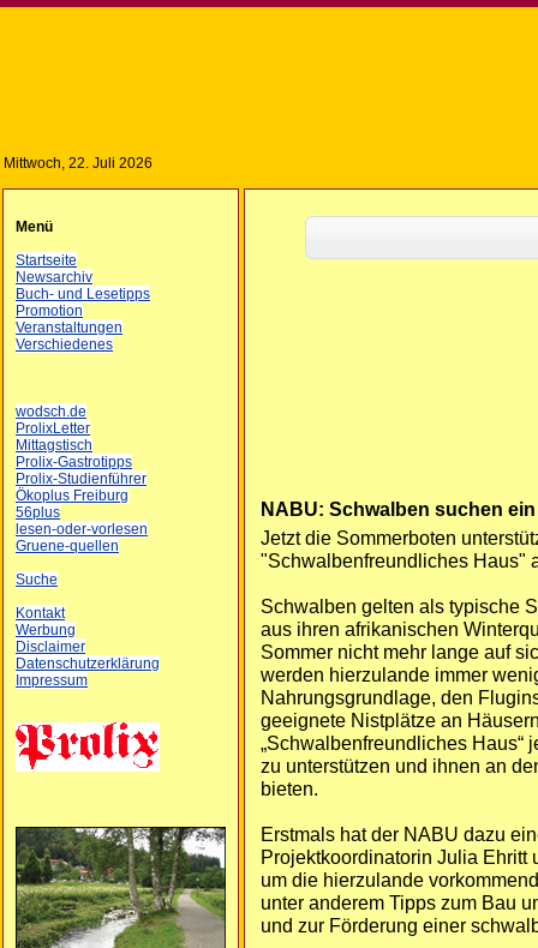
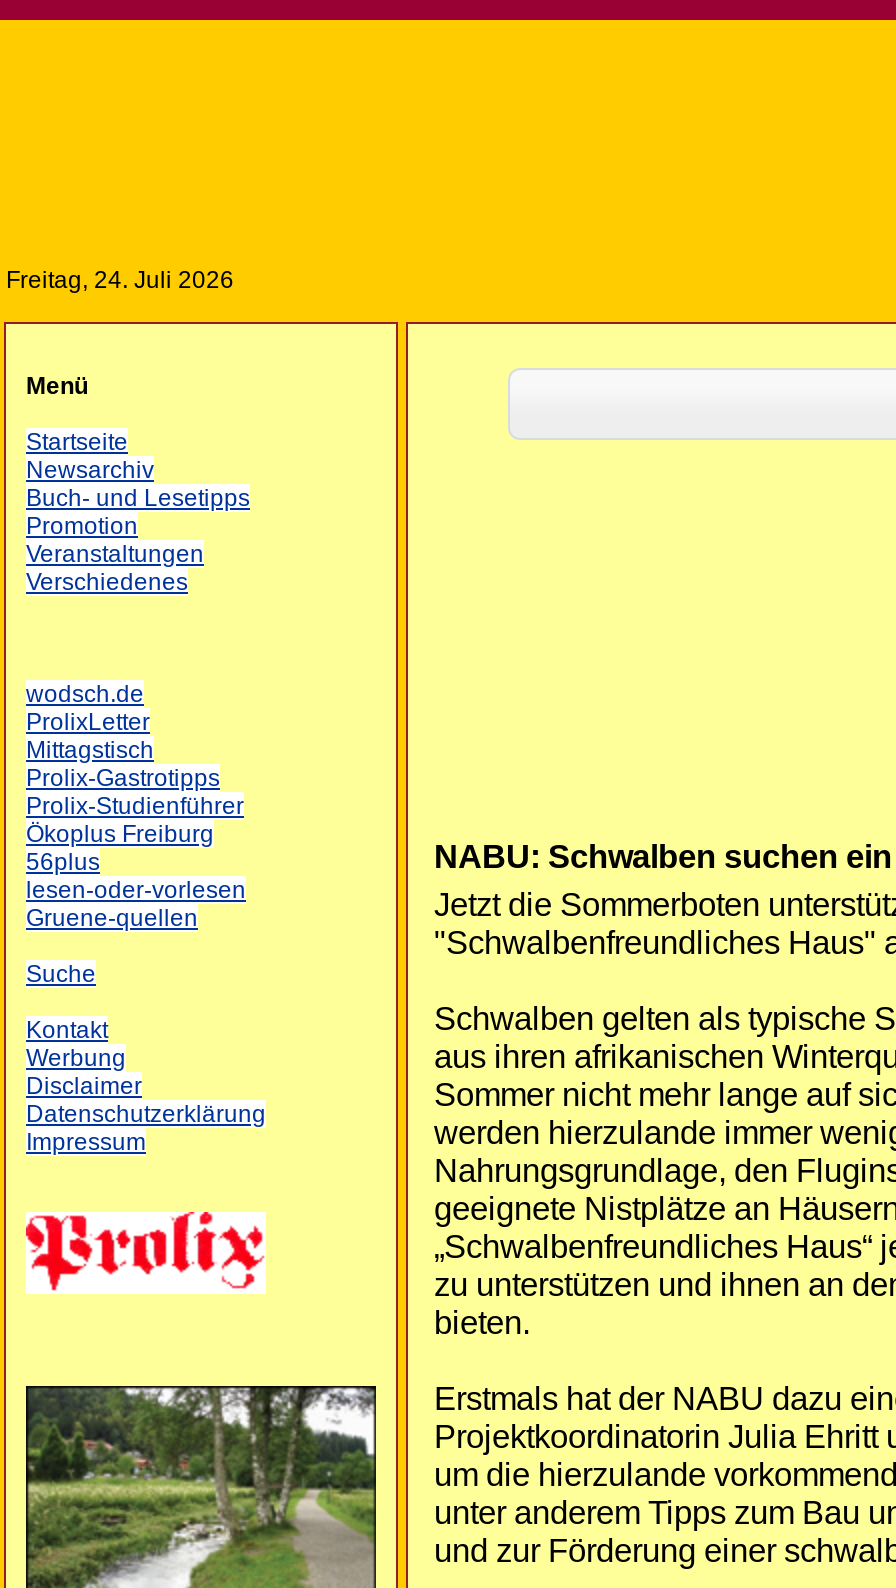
[4,155,153,172] Mittwoch, 22. Juli 2026 -> [6,266,234,294] Freitag, 24. Juli 2026

